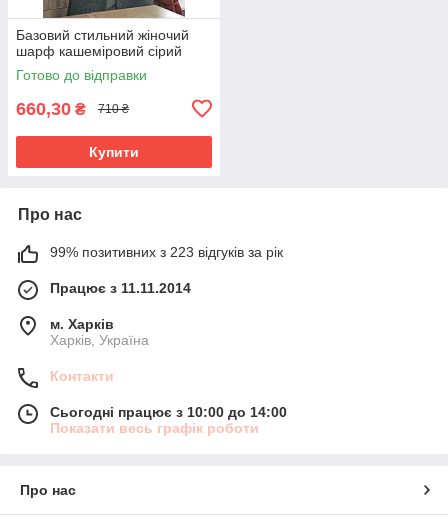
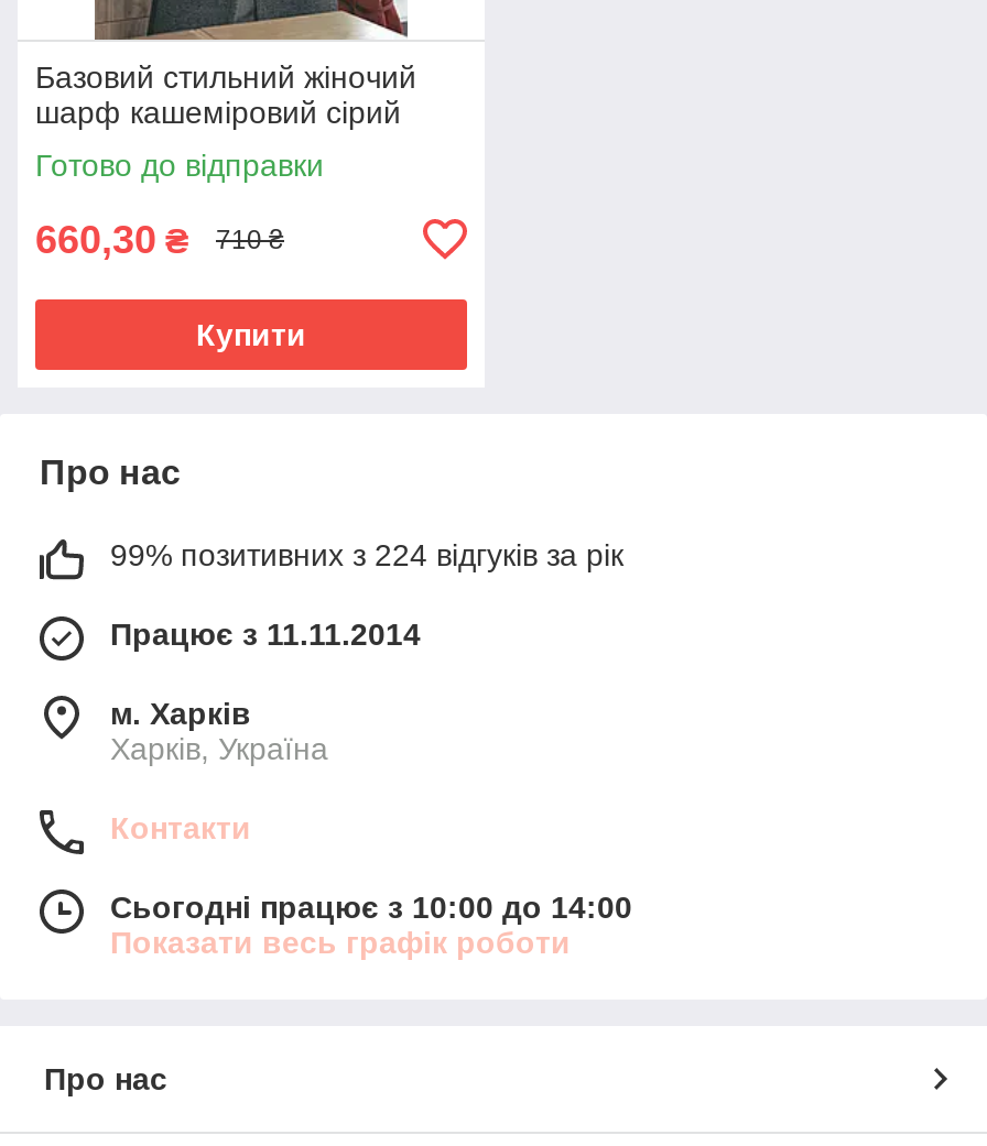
[50,244,283,260] 99% позитивних з 223 відгуків за рік -> [110,537,623,572] 99% позитивних з 224 відгуків за рік

